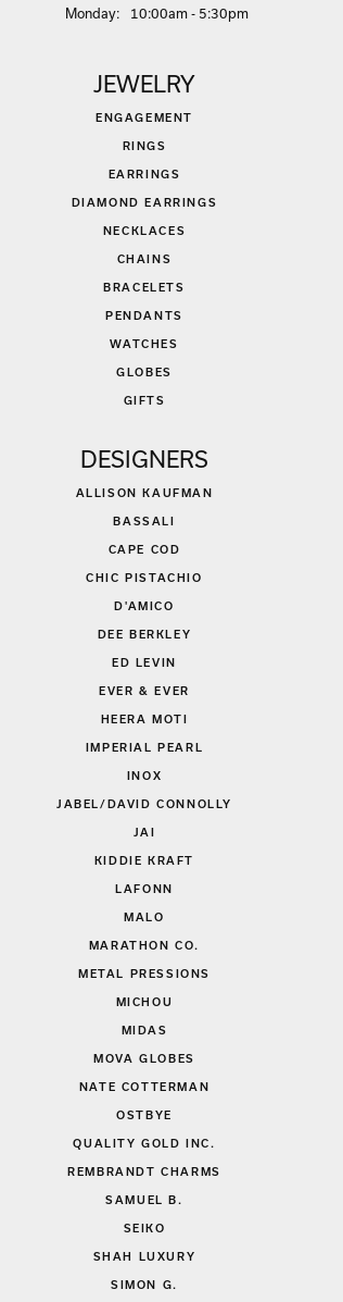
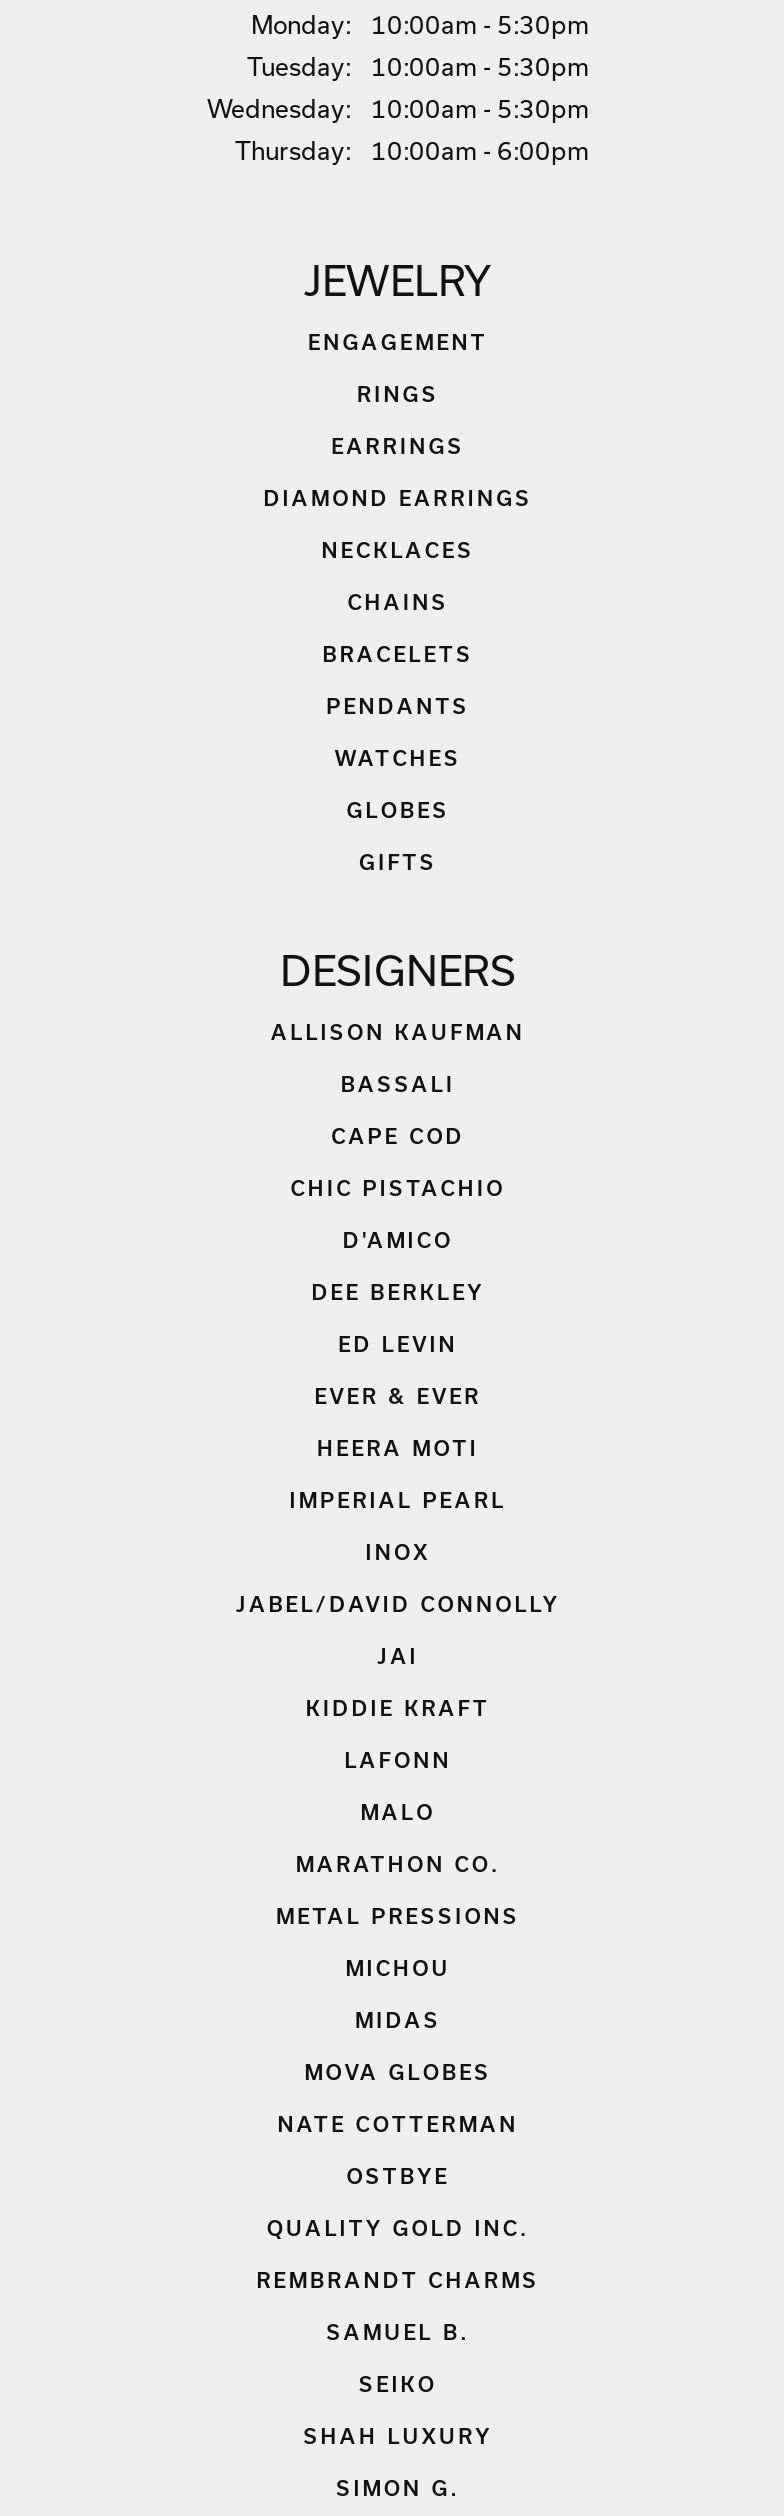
none -> [207,52,589,164] Tuesday: | 10:00am - 5:30pm | Wednesday: | 10:00am - 5:30pm | Thu rsday: | 10:00am - 6:00pm

